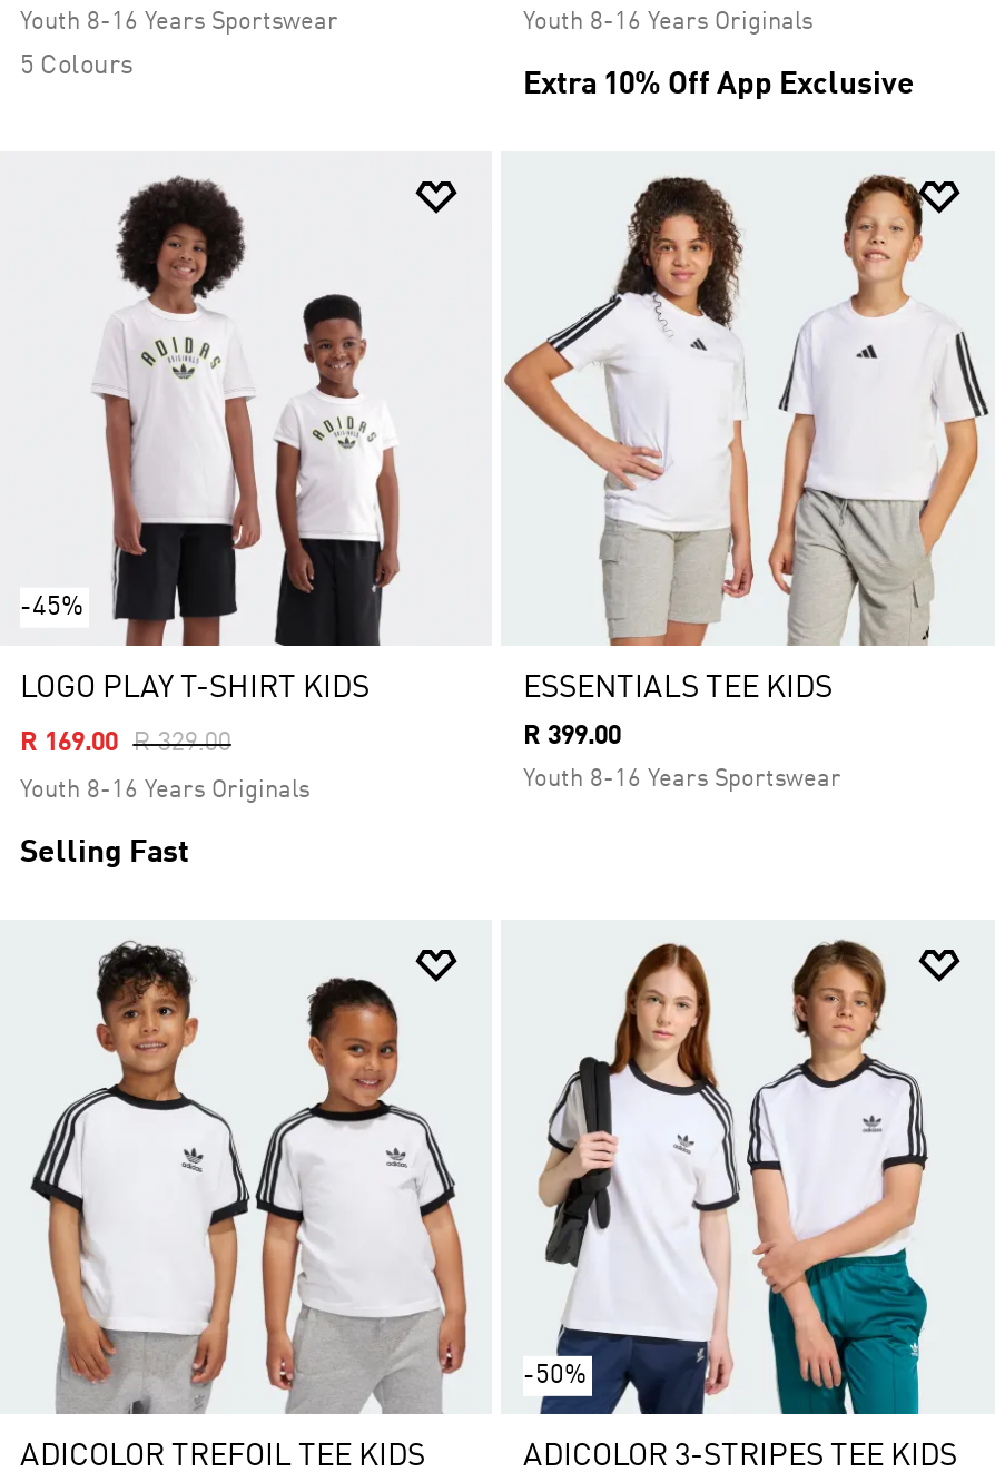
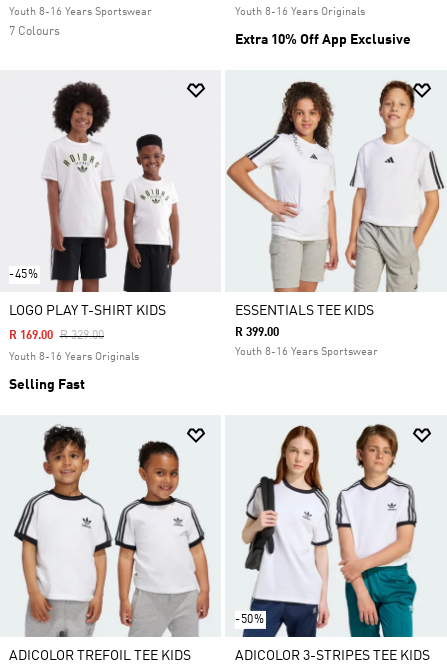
[20,53,134,80] 5 Colours -> [9,26,60,38] 7 Colours

